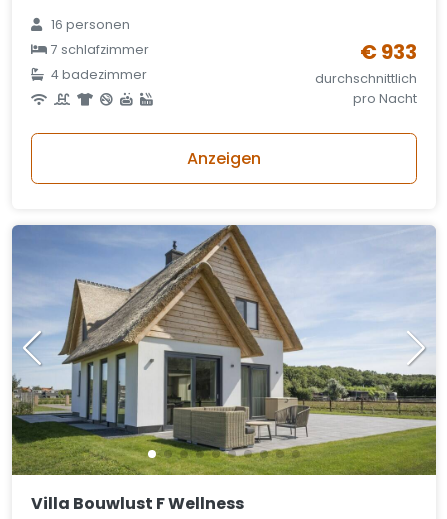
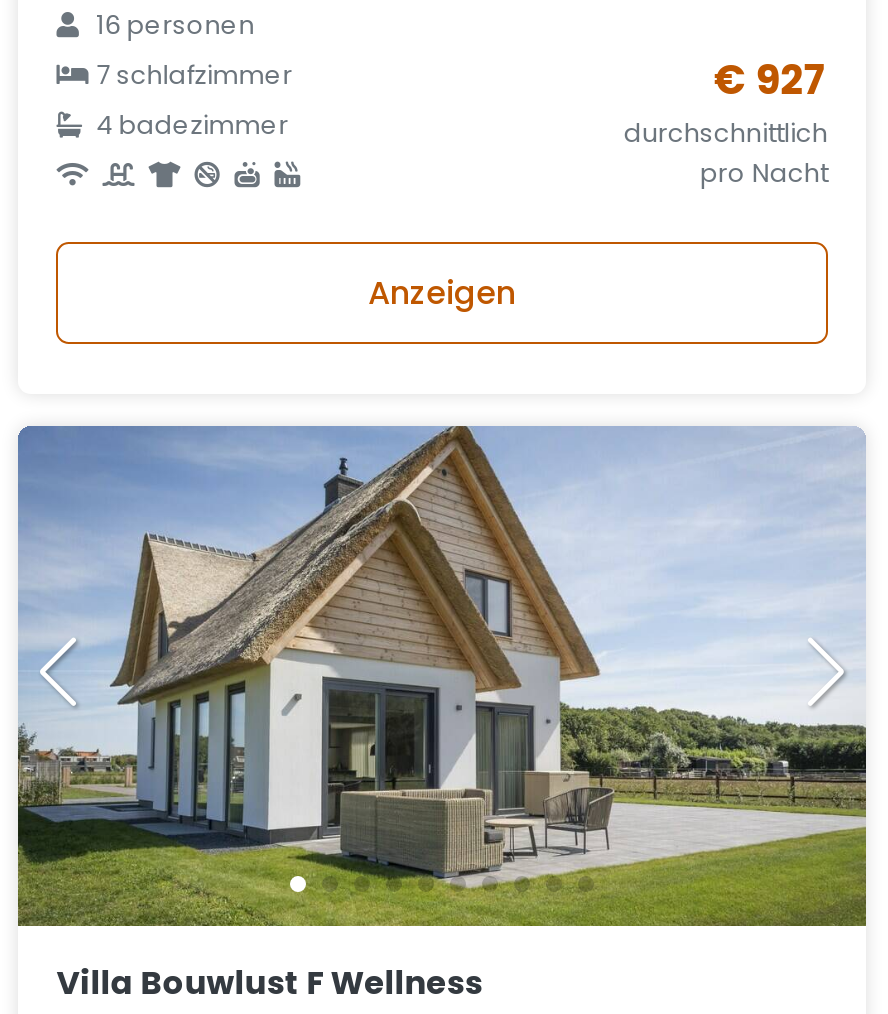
[360,38,417,66] € 933 -> [714,52,828,108] € 927

